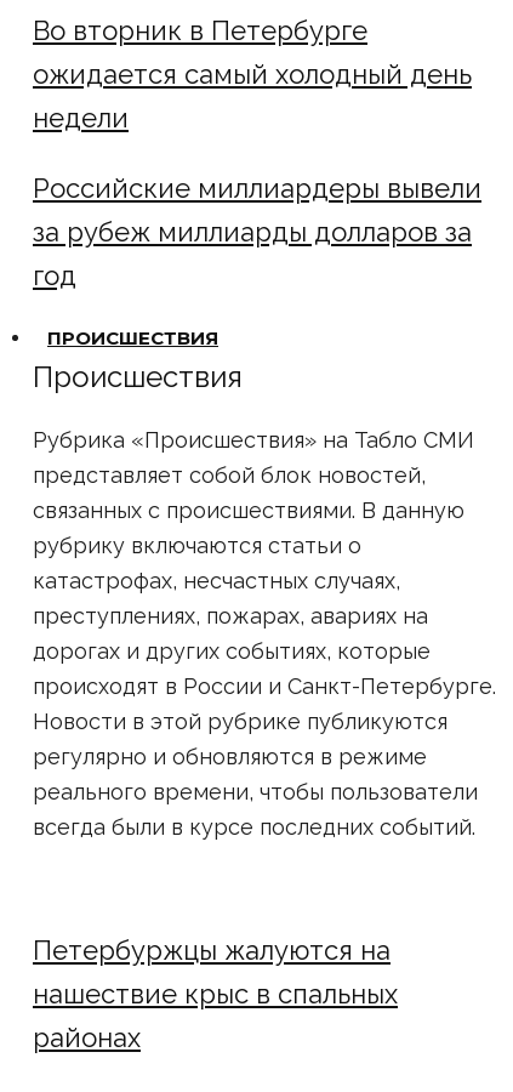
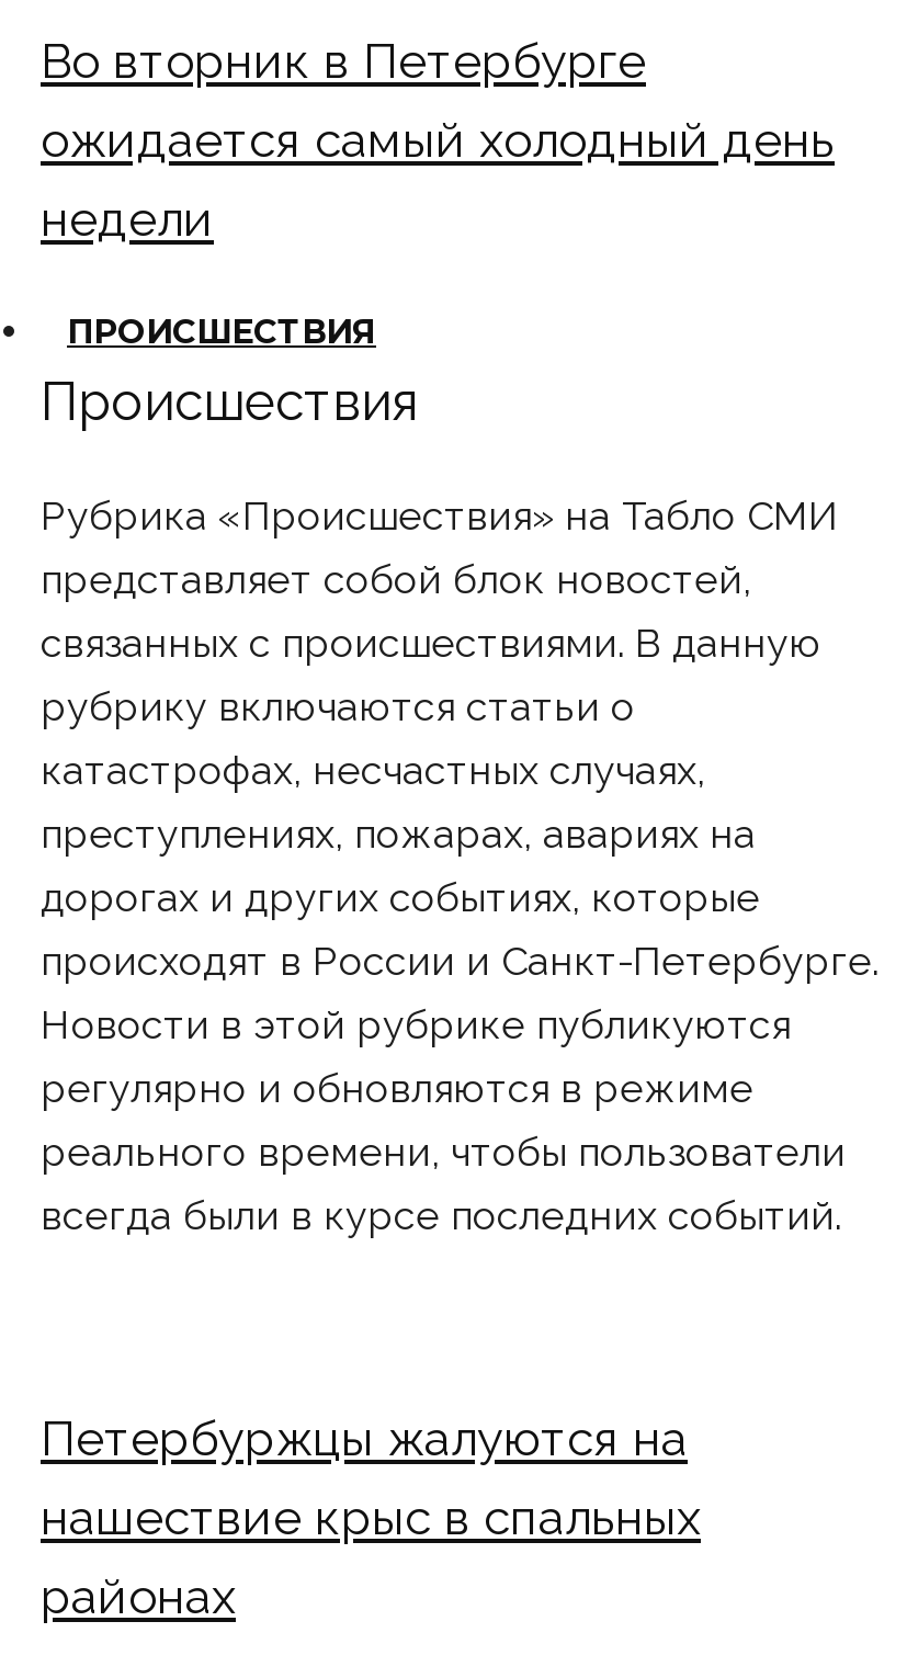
[33,172,481,291] Российские миллиардеры вывели | за рубеж миллиарды долларов за | год -> none

